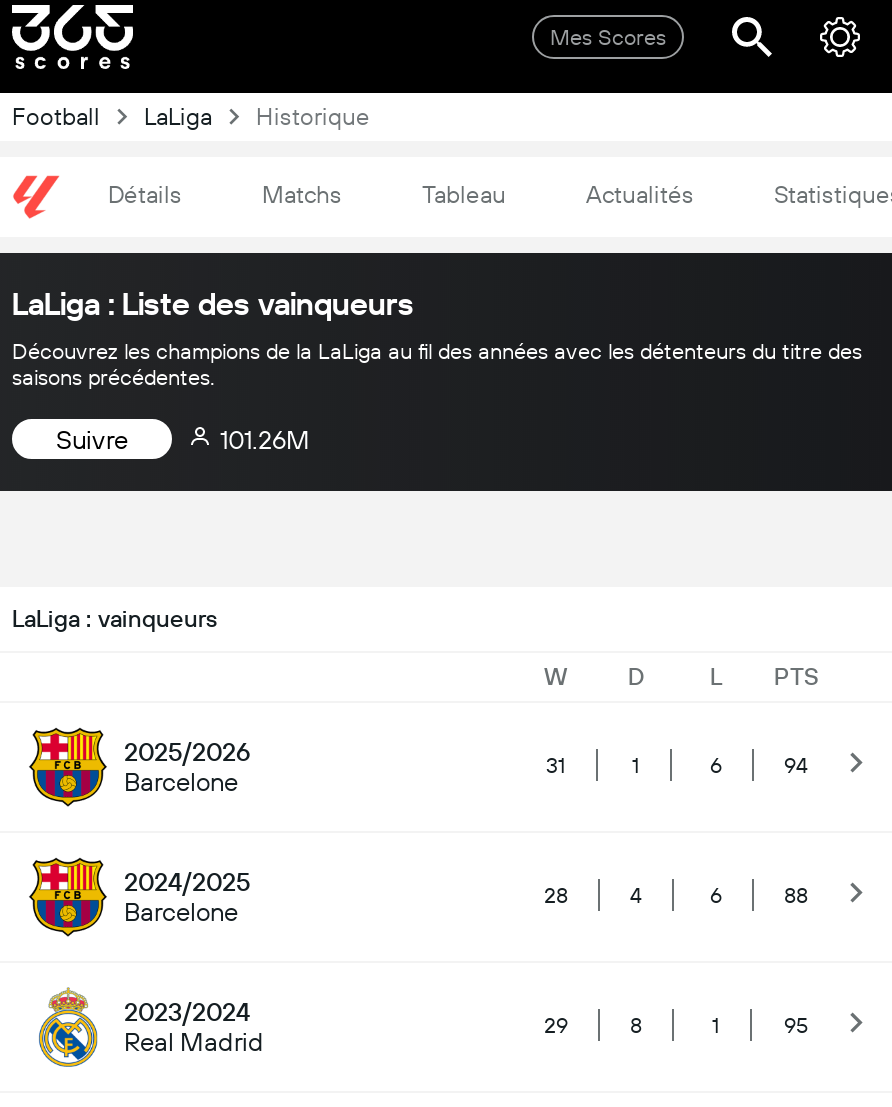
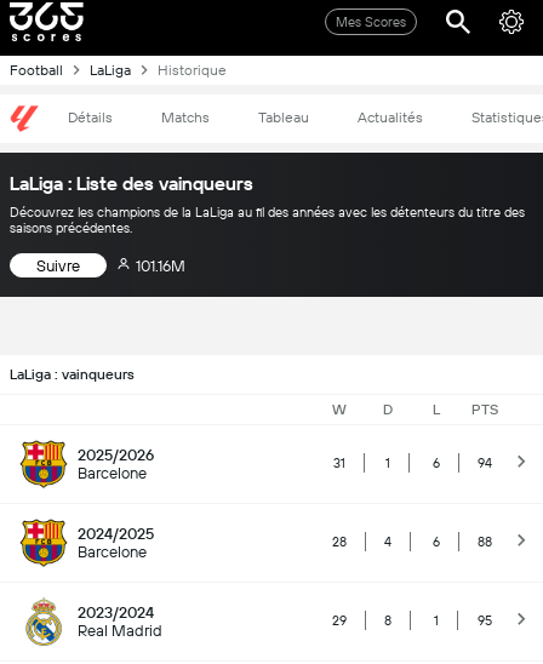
[220,424,310,454] 101.26M -> [136,256,185,274] 101.16M

